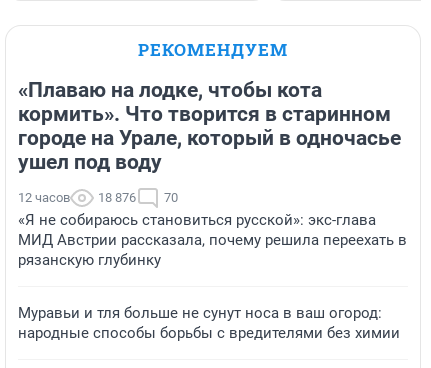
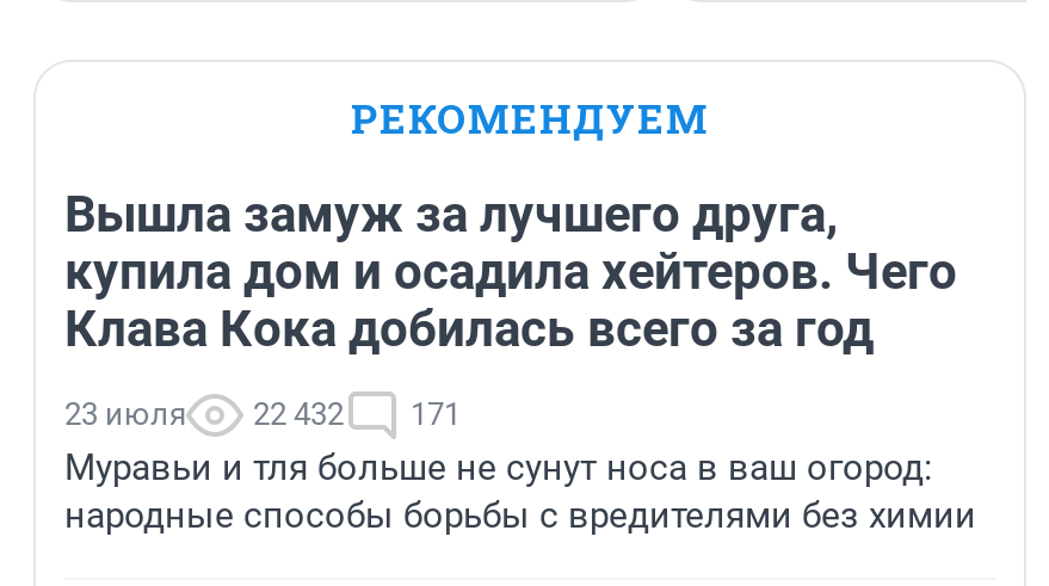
[18,78,401,174] «Плаваю на лодке, чтобы кота | кормить». Что творится в старинном | городе на Урале, который в одночасье | ушел под воду -> [64,186,957,358] Вышла замуж за лучшего друга, | купила дом и осадила хейтеров. Чего | Клава Кока добилась всего за год
[18,190,407,269] 12 часов | 18 876 | 70 | «Я не собираюсь становиться русской»: экс-глава | МИД Австрии рассказала, почему решила переехать в | рязанскую глубинку -> [64,396,461,432] 23 июля | 22 432 | 171

